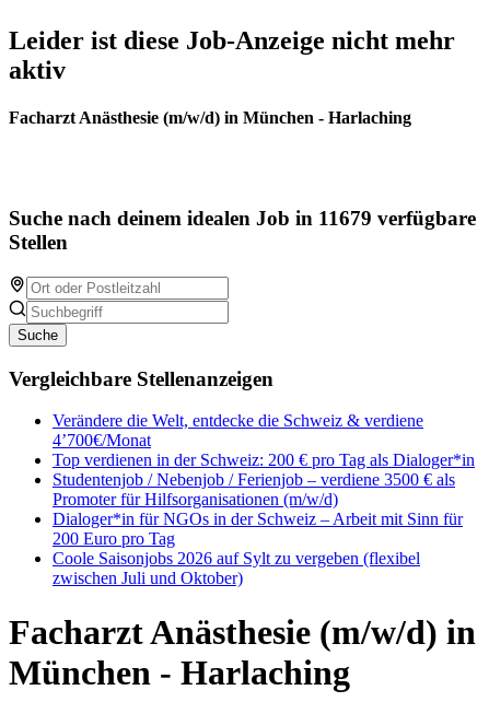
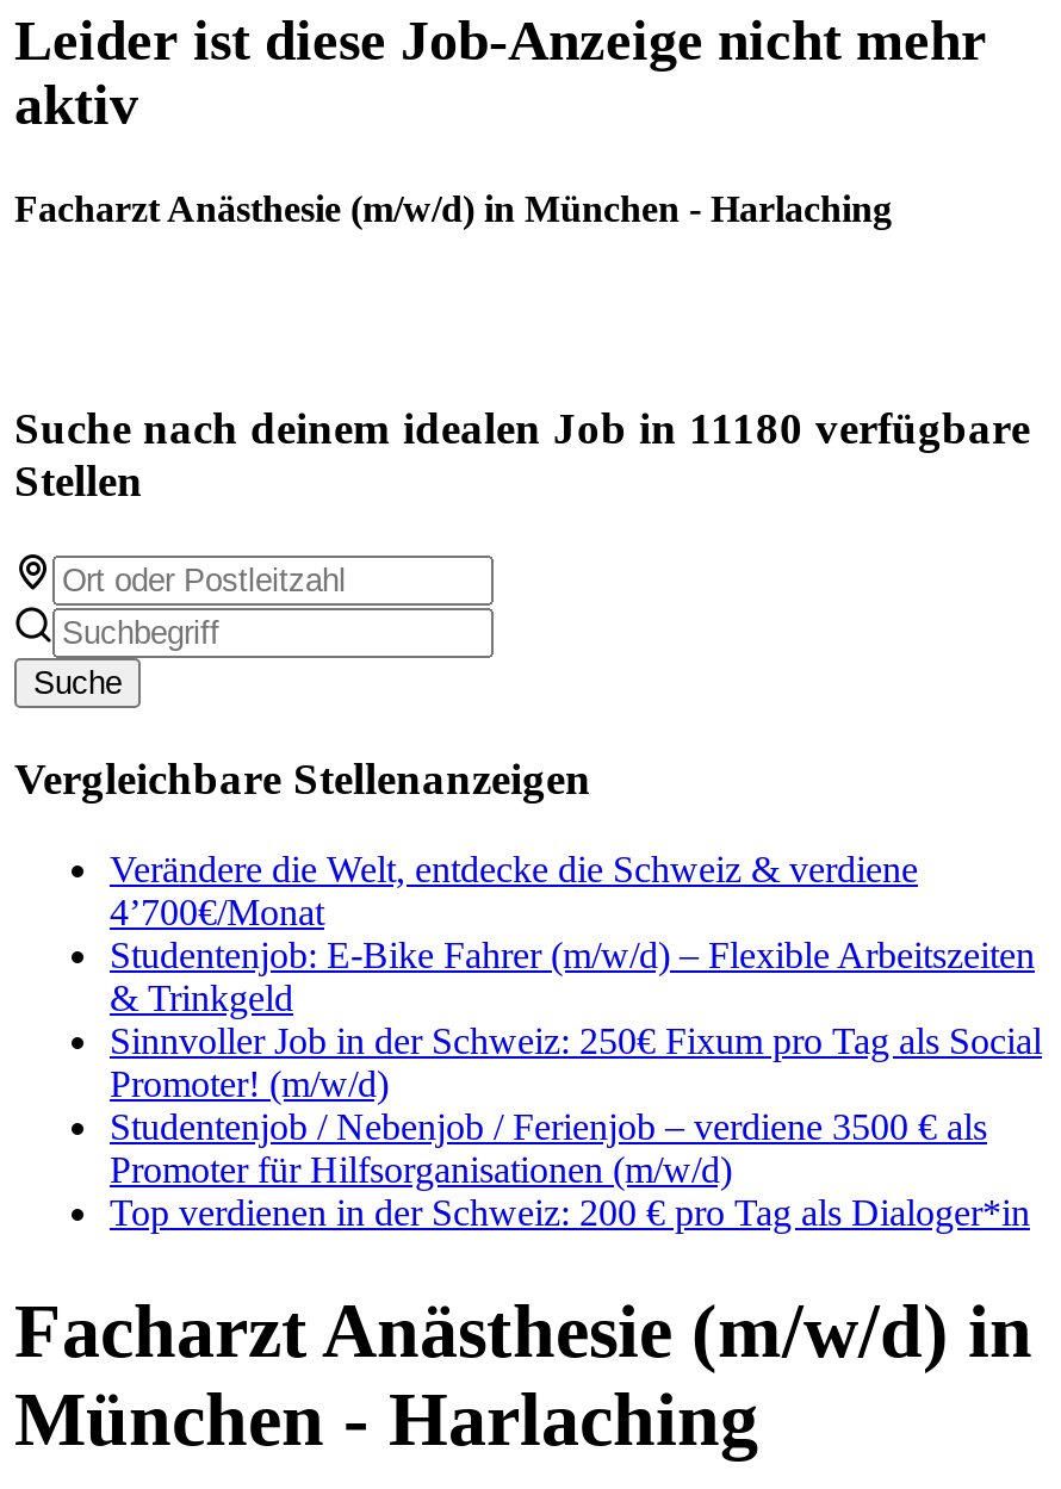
[9,207,476,230] Suche nach deinem idealen Job in 11679 verfügbare -> [14,403,1030,453] Suche nach deinem idealen Job in 11180 verfügbare
moved [53,451,475,470] -> [110,1193,1030,1234]: Top verdienen in der Schweiz: 200 € pro Tag als Dialoger*in
none -> [110,936,1042,1105] Studentenjob: E-Bike Fahrer (m/w/d) – Flexible Arbeitszeiten | & Trinkgeld | Sinnvoller Job in der Schweiz: 250€ Fixum pro Tag als Social | Promoter! (m/w/d)
moved [53,471,455,509] -> [110,1107,987,1191]: Studentenjob / Nebenjob / Ferienjob – verdiene 3500 € als | Promoter für Hilfsorganisationen (m/w/d)
[53,510,463,588] Dialoger*in für NGOs in der Schweiz – Arbeit mit Sinn für | 200 Euro pro Tag | Coole Saisonjobs 2026 auf Sylt zu vergeben (flexibel | zwischen Juli und Oktober) -> none

